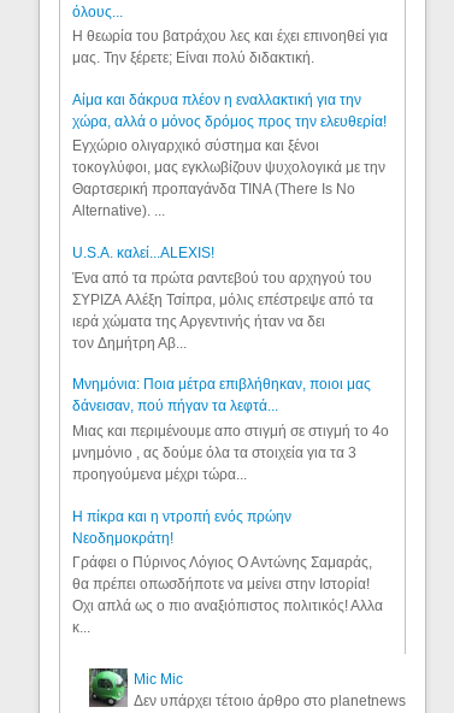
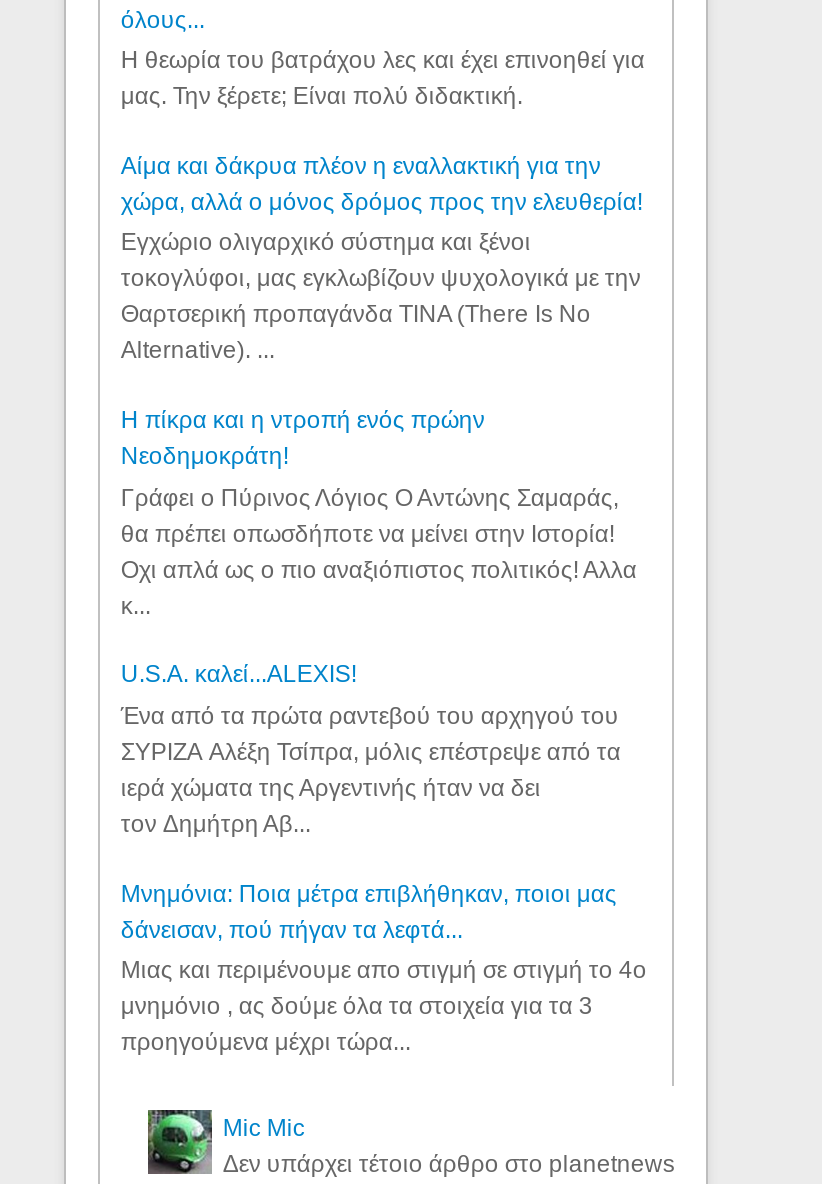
moved [73,269,389,483] -> [121,702,647,1056]: Ένα από τα πρώτα ραντεβού του αρχηγού του | ΣΥΡΙΖΑ Αλέξη Τσίπρα, μόλις επέστρεψε από τα | ιερά χώματα της Αργεντινής ήταν να δει | ... | μνημόνιο , ας δούμε όλα τα στοιχεία για τα 3 | προηγούμενα μέχρι τώρα...
moved [73,508,383,636] -> [121,406,637,619]: Η πίκρα και η ντροπή ενός πρώην | Νεοδημοκράτη! | Γράφει ο Πύρινος Λόγιος Ο Αντώνης Σαμαράς, | θα πρέπει οπωσδήποτε να μείνει στην Ιστορία! | Οχι απλά ως ο πιο αναξιόπιστος πολιτικός! Αλλα | κ...

